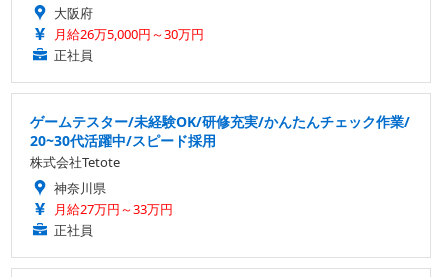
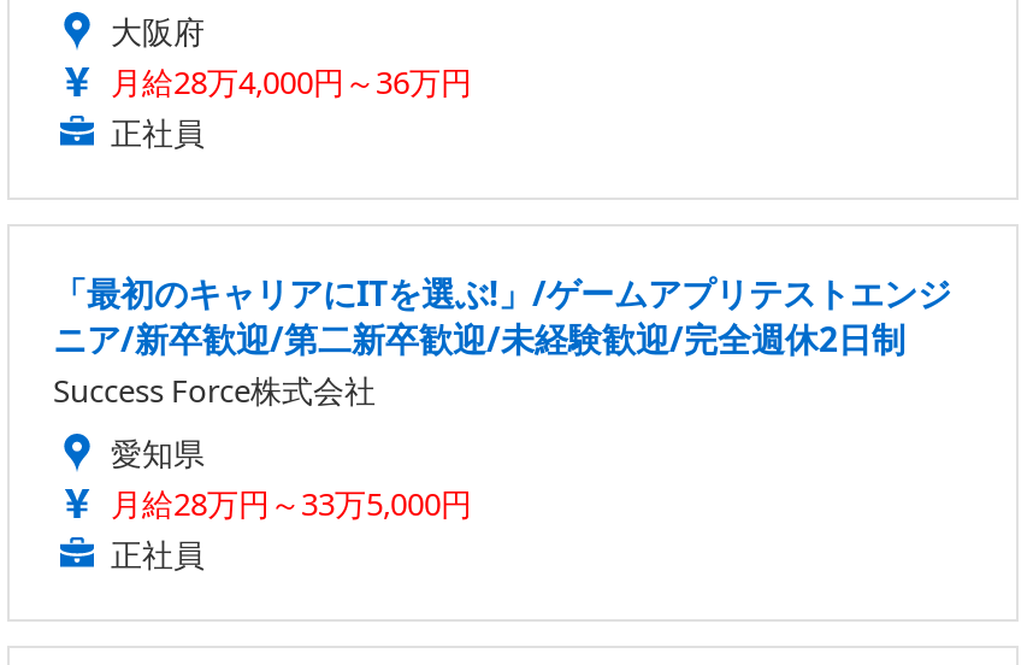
[54,25,204,43] 月給26万5,000円～30万円 -> [111,61,472,104] 月給28万4,000円～36万円
[30,112,410,218] ゲームテスター/未経験OK/研修充実/かんたんチェック作業/ | 20~30代活躍中/スピード採用 | 株式会社Tetote | 神奈川県 | 月給27万円～33万円 -> [53,271,951,526] 「最初のキャリアにITを選ぶ!」/ゲームアプリテストエンジ | ニア/新卒歓迎/第二新卒歓迎/未経験歓迎/完全週休2日制 | Success Force株式会社 | 愛知県 | 月給28万円～33万5,000円

